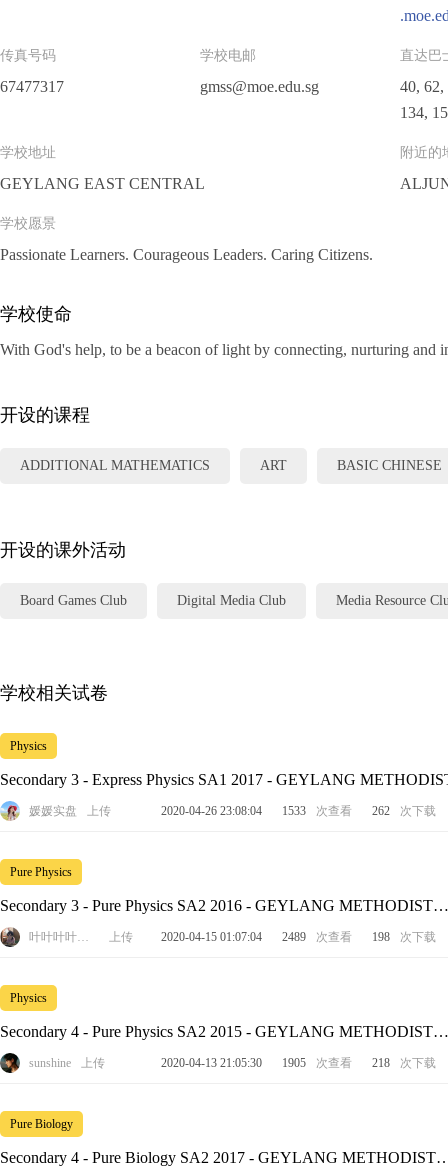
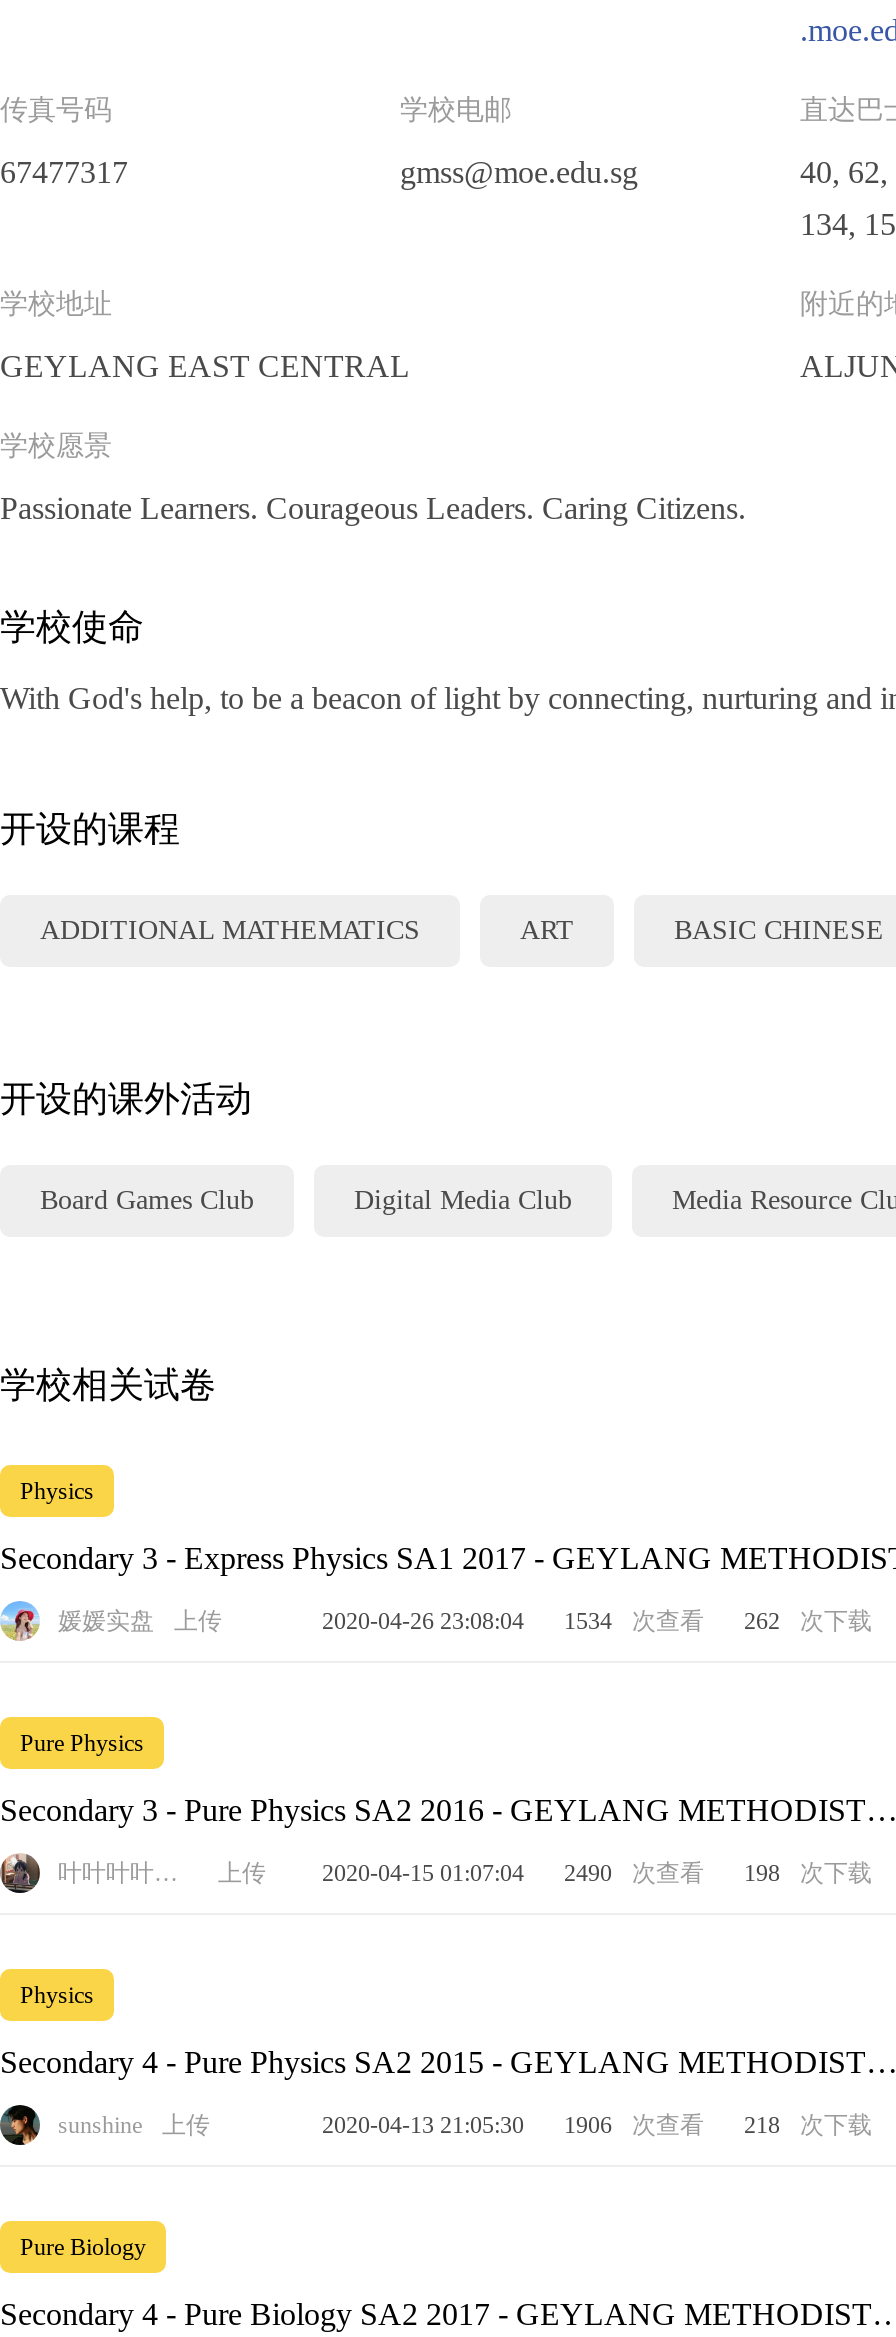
[161,803,436,817] 2020-04-26 23:08:04 1533 次查看 262 次下载 -> [322,1606,872,1634] 2020-04-26 23:08:04 1534 次查看 262 次下载
[282,929,306,943] 2489 -> [564,1858,612,1886] 2490
[161,1055,436,1069] 2020-04-13 21:05:30 1905 次查看 218 次下载 -> [322,2110,872,2138] 2020-04-13 21:05:30 1906 次查看 218 次下载

